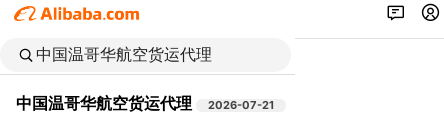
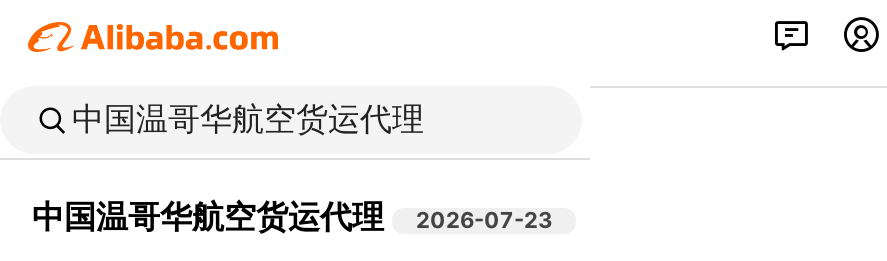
[16,93,274,113] 中国温哥华航空货运代理 2026-07-21 -> [32,196,552,236] 中国温哥华航空货运代理 2026-07-23

